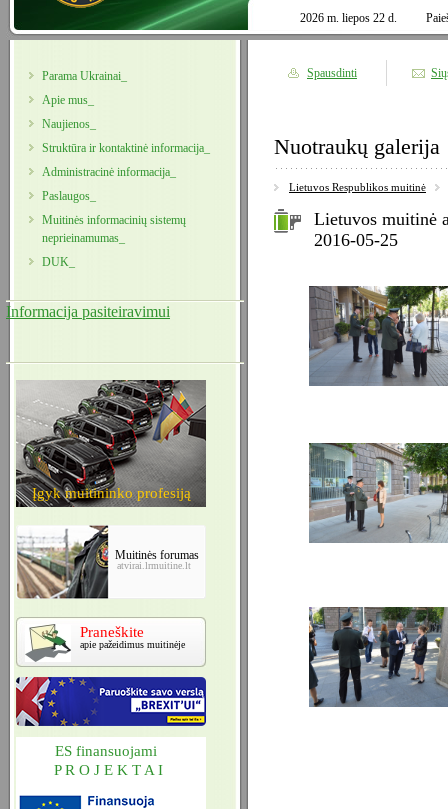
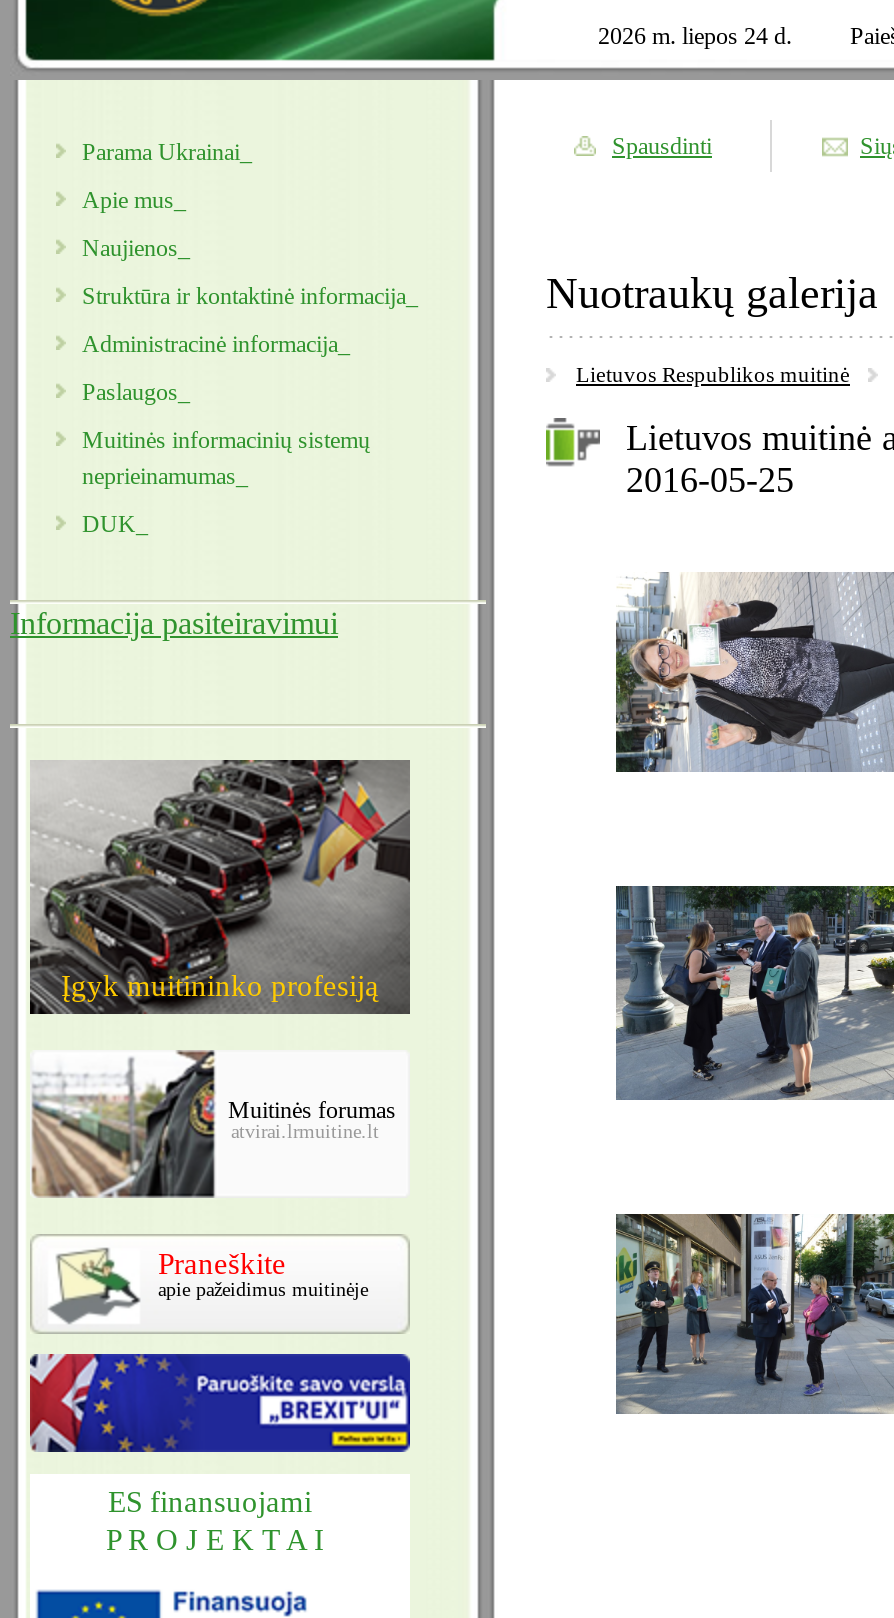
[300,11,397,25] 2026 m. liepos 22 d. -> [598,22,792,50] 2026 m. liepos 24 d.
[308,285,445,387] [image] -> [614,572,888,774] [image]
[309,442,445,550] [image] -> [614,884,888,1102] [image]
[308,606,445,707] [image] -> [614,1212,888,1414] [image]

